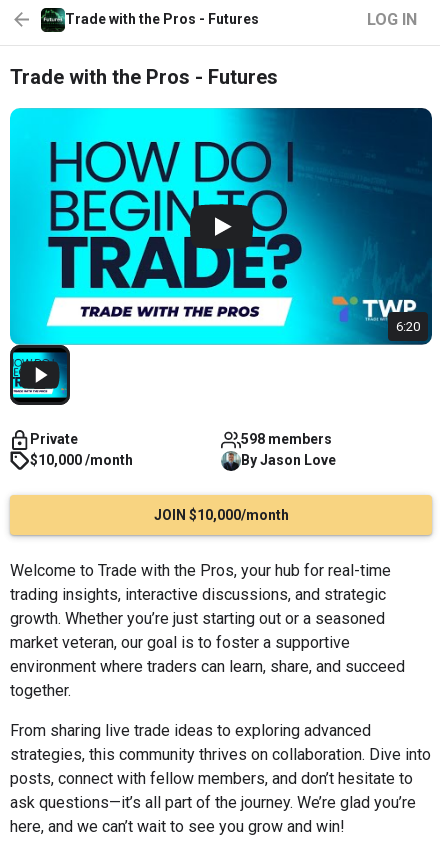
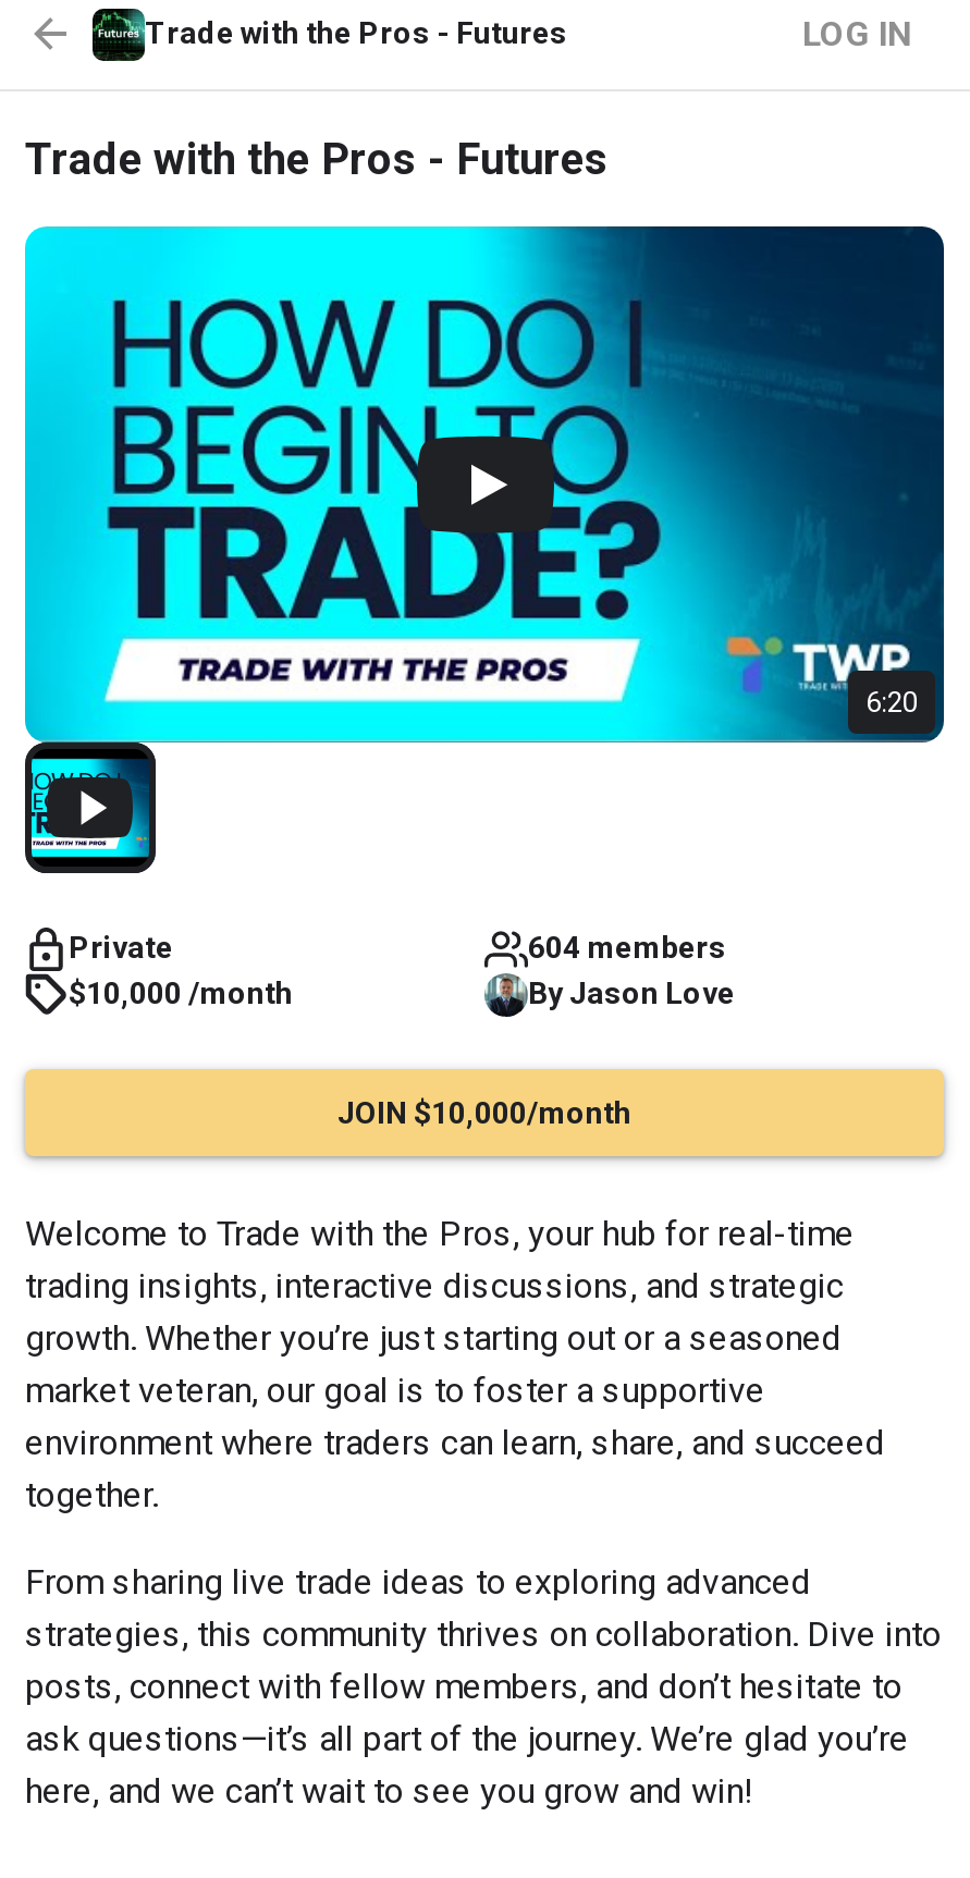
[241,431,332,447] 598 members -> [528,931,726,965] 604 members

